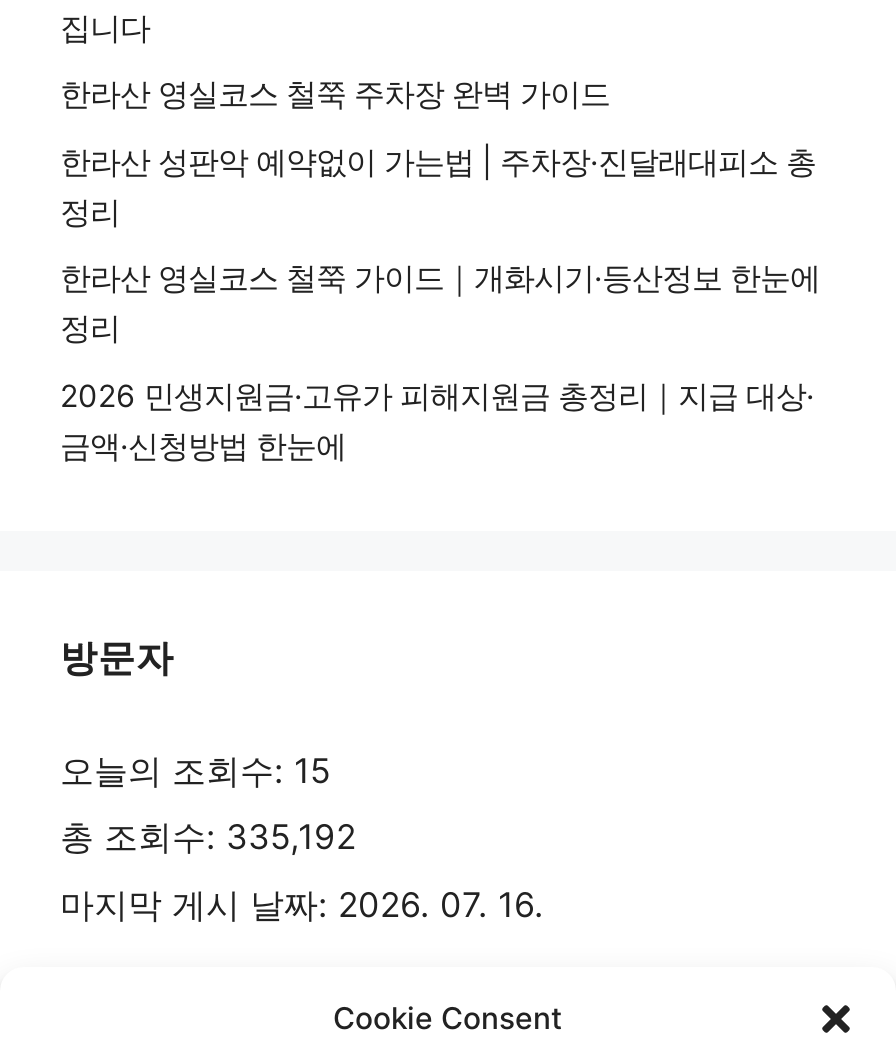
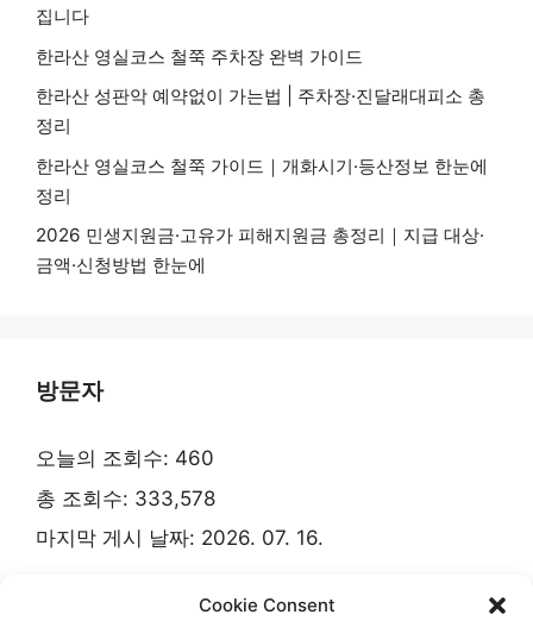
[60,751,330,791] 오늘의 조회수: 15 -> [36,447,214,470] 오늘의 조회수: 460
[60,818,356,858] 총 조회수: 335,192 -> [36,486,215,510] 총 조회수: 333,578

